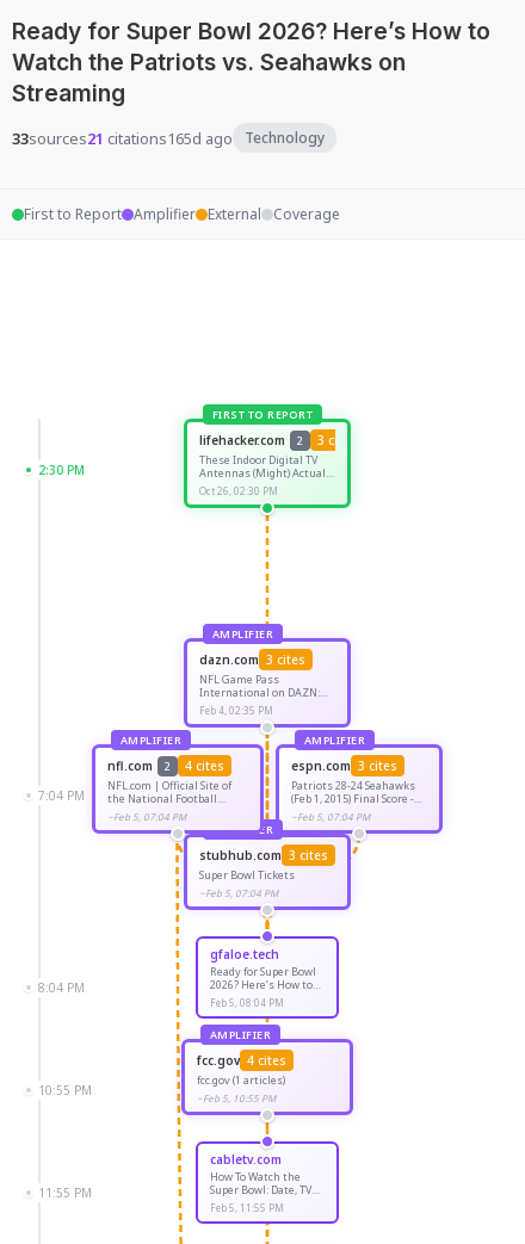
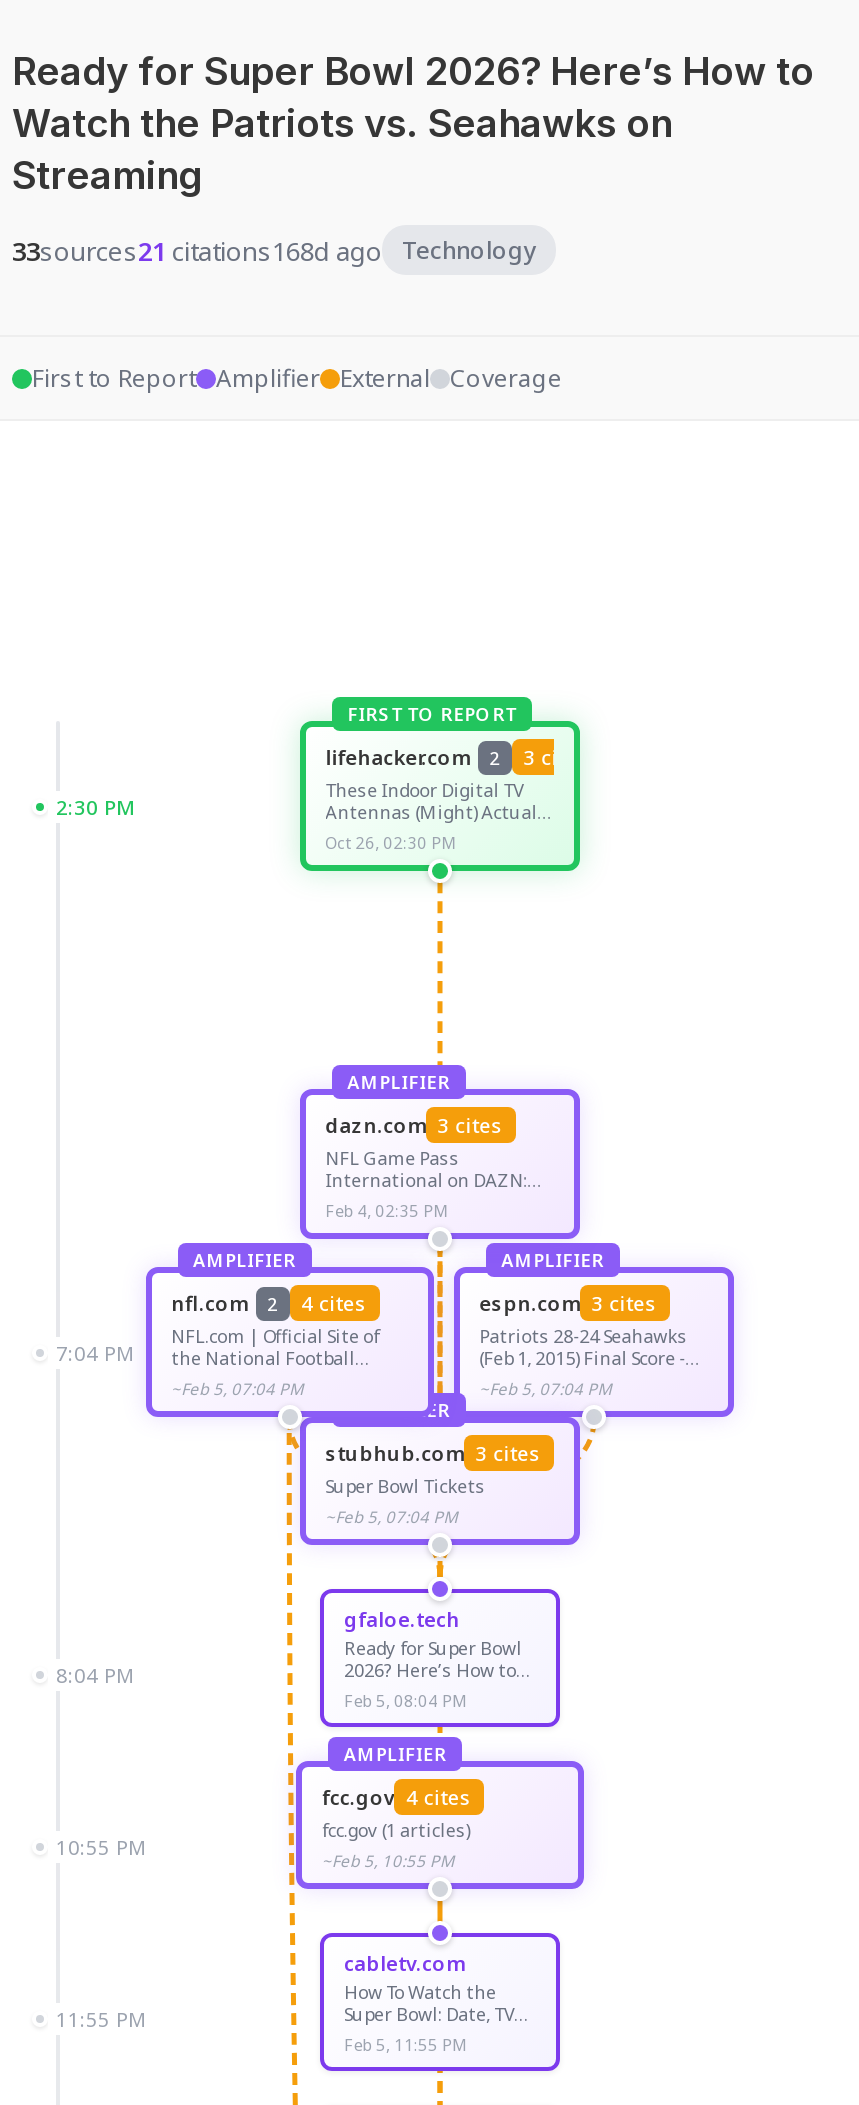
[12,127,325,148] 33sources21 citations165d ago Technology -> [12,232,536,268] 33sources21 citations168d ago Technology

